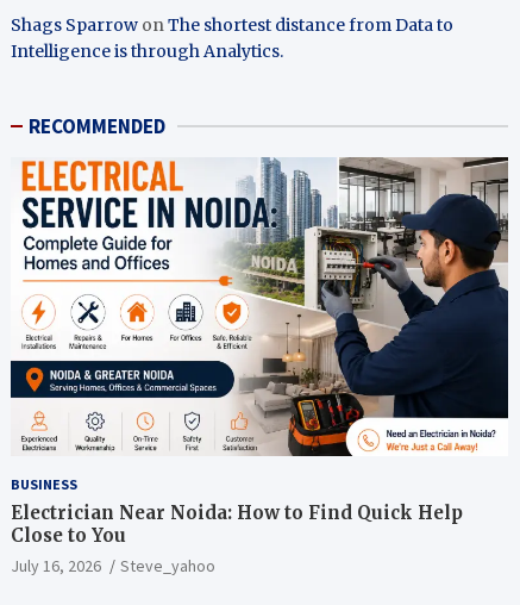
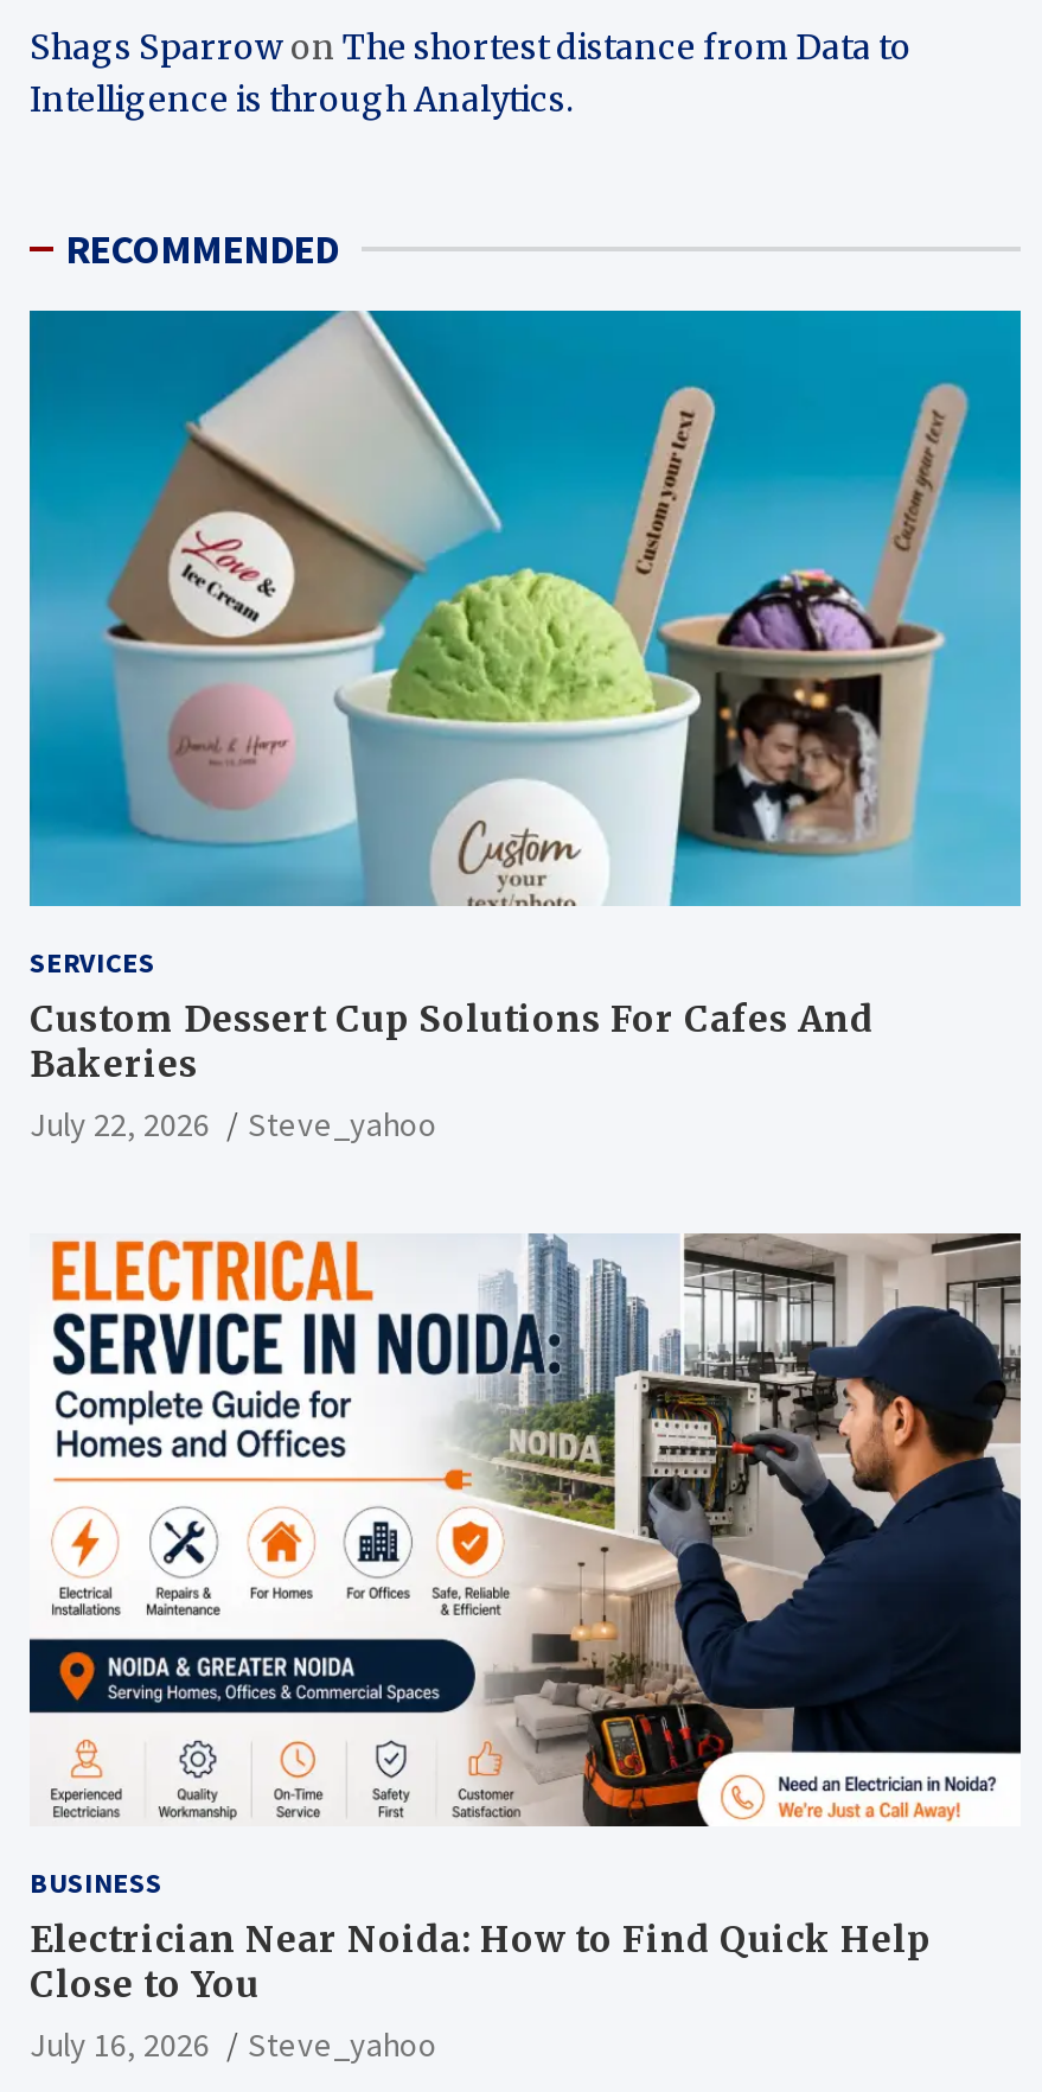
none -> [27,308,1023,1145] [image] | SERVICES | Custom Dessert Cup Solutions For Cafes And | Bakeries | July 22, 2026 | Steve_yahoo

